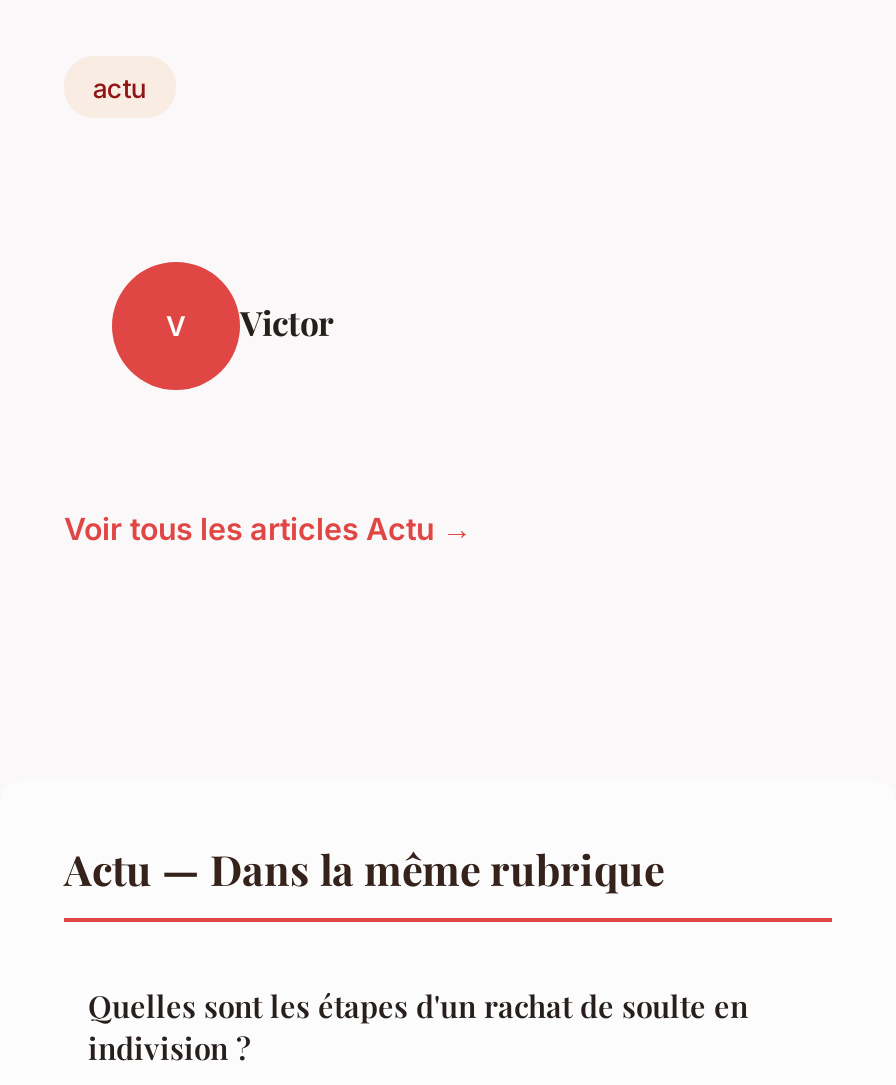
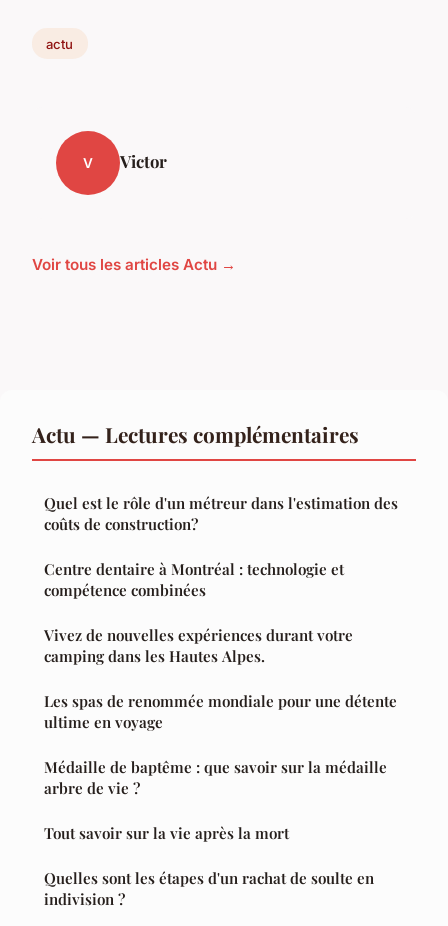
[64,841,664,897] Actu — Dans la même rubrique -> [32,420,398,843] Actu — Lectures complémentaires | Quel est le rôle d'un métreur dans l'estimation des | coûts de construction? | Centre dentaire à Montréal : technologie et | compétence combinées | Vivez de nouvelles expériences durant votre | camping dans les Hautes Alpes. | Les spas de renommée mondiale pour une détente | ultime en voyage | Médaille de baptême : que savoir sur la médaille | arbre de vie ? | Tout savoir sur la vie après la mort

